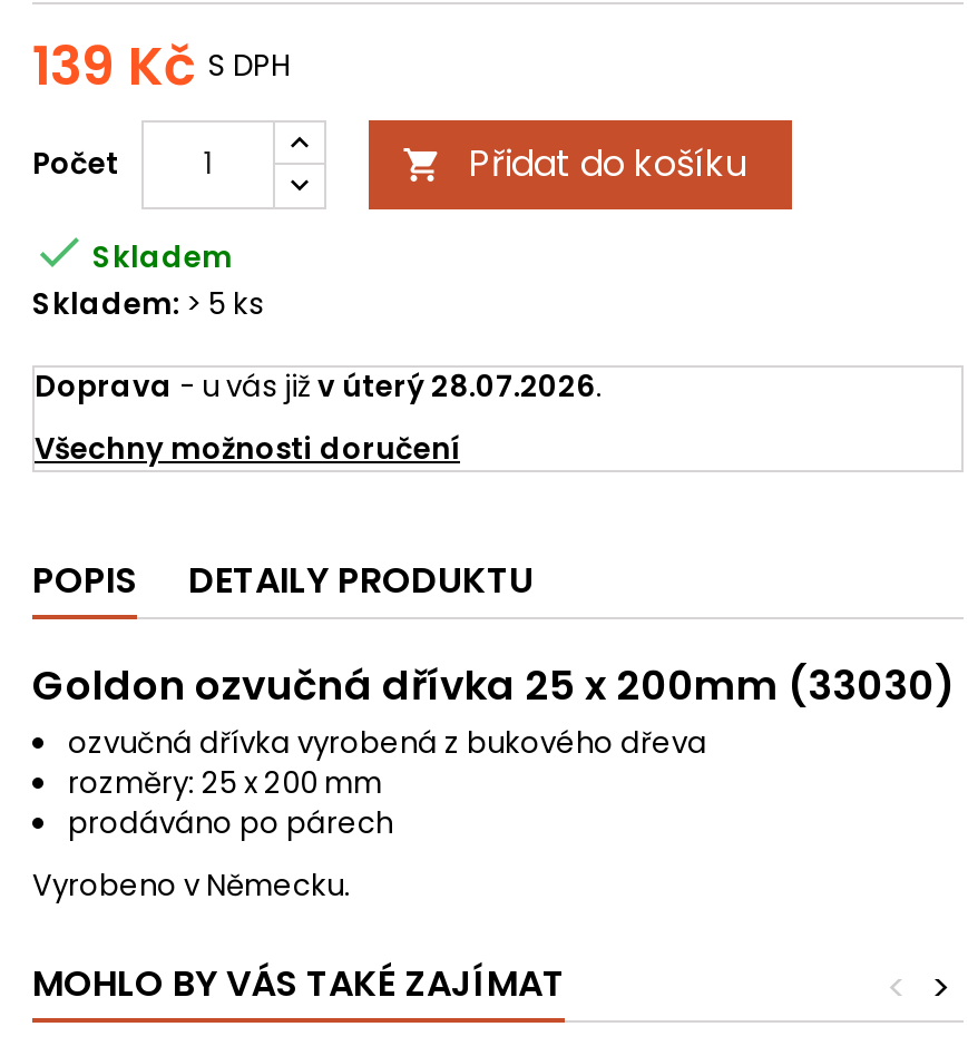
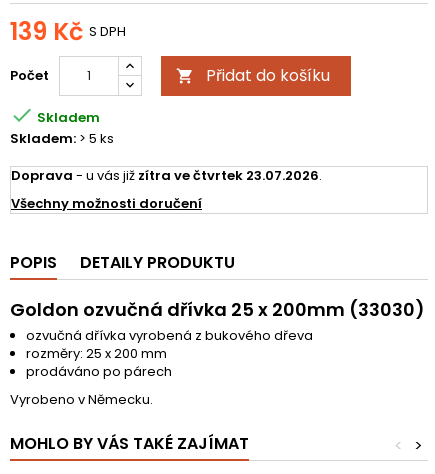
[35,365,603,408] Doprava - u vás již v úterý 28.07.2026. -> [11,166,322,185] Doprava - u vás již zítra ve čtvrtek 23.07.2026.

